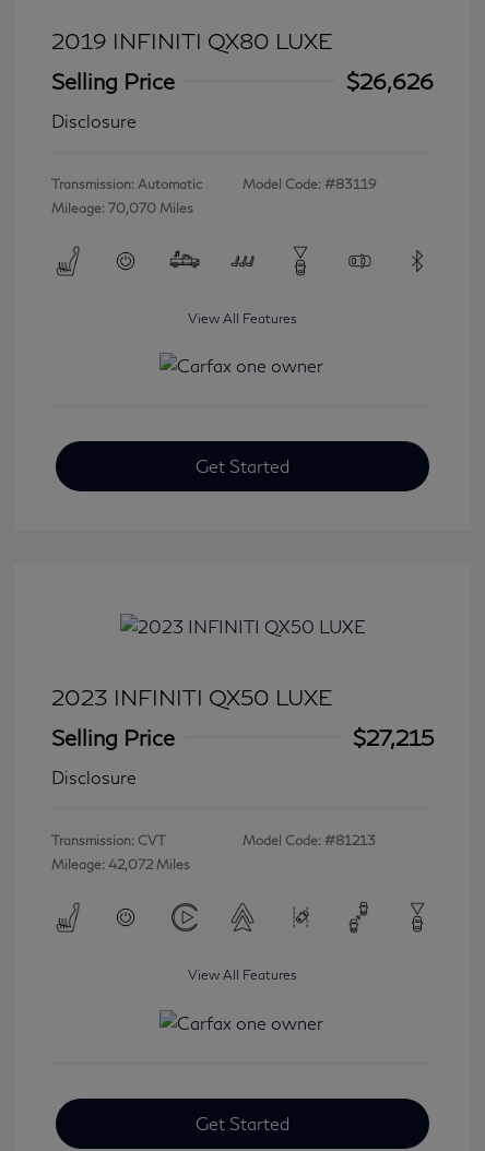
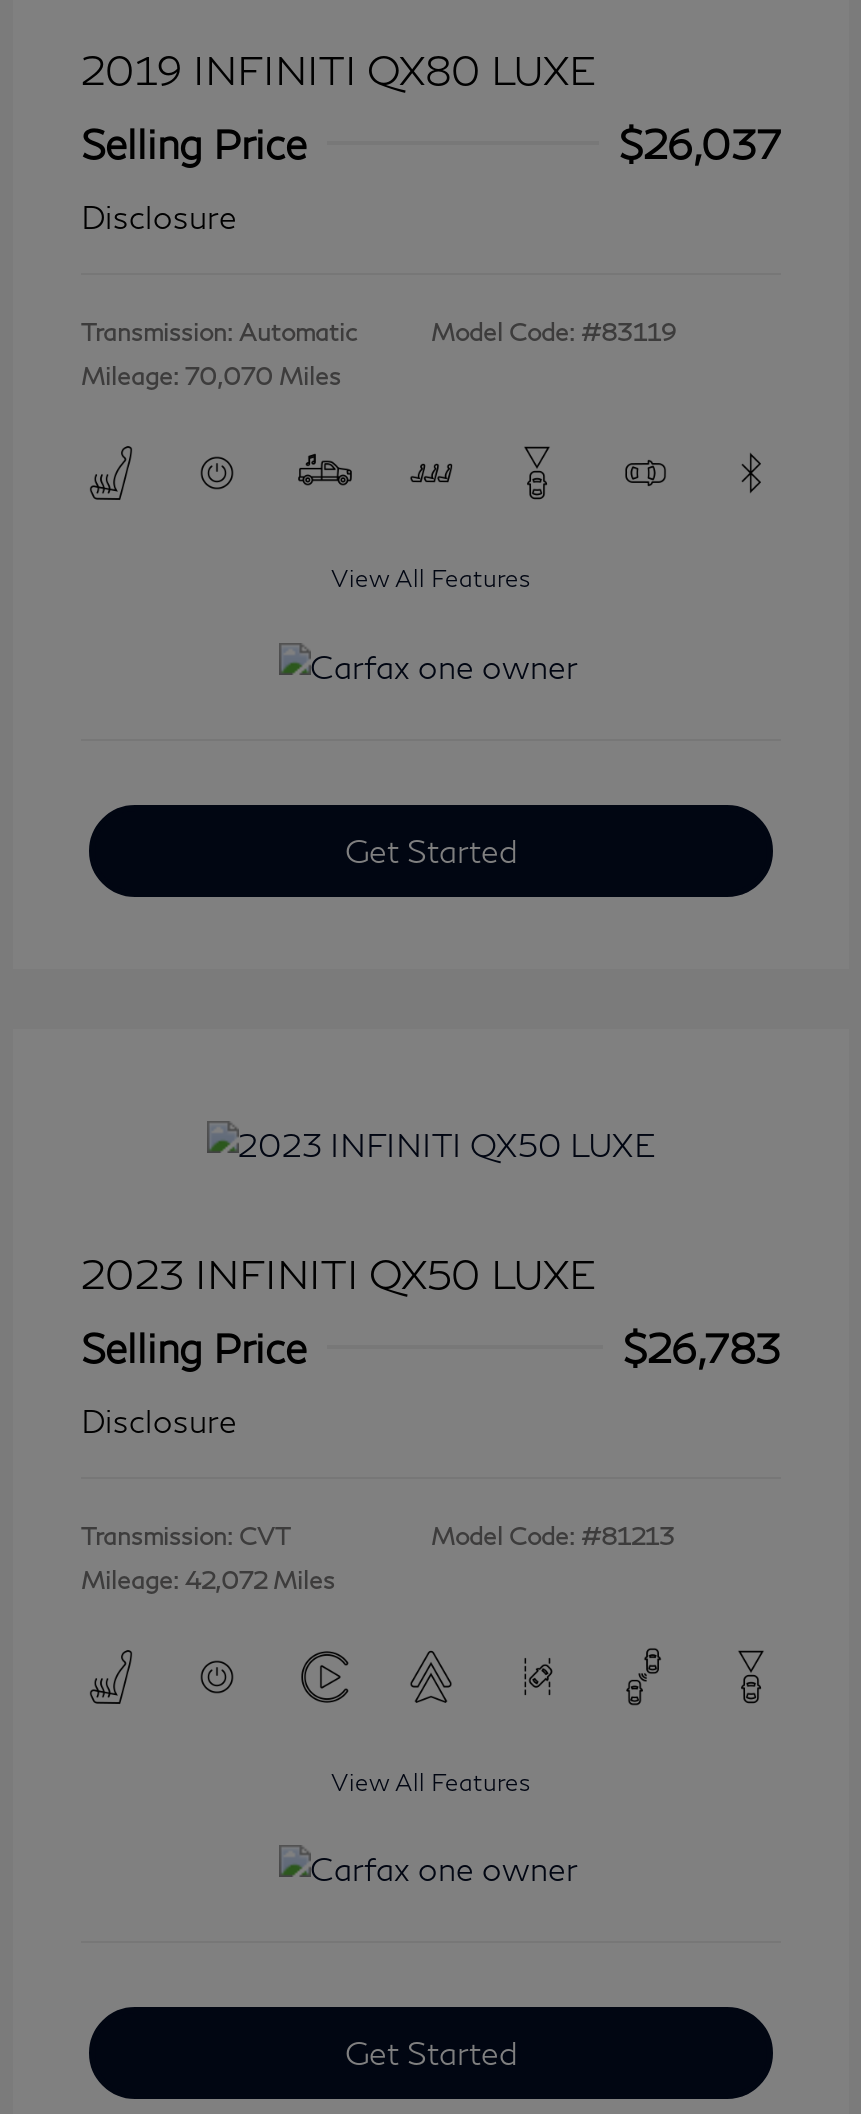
[346,68,434,94] $26,626 -> [619,120,781,168] $26,037
[353,724,434,751] $27,215 -> [623,1322,781,1370] $26,783

